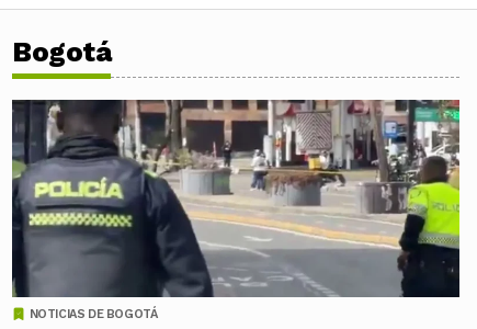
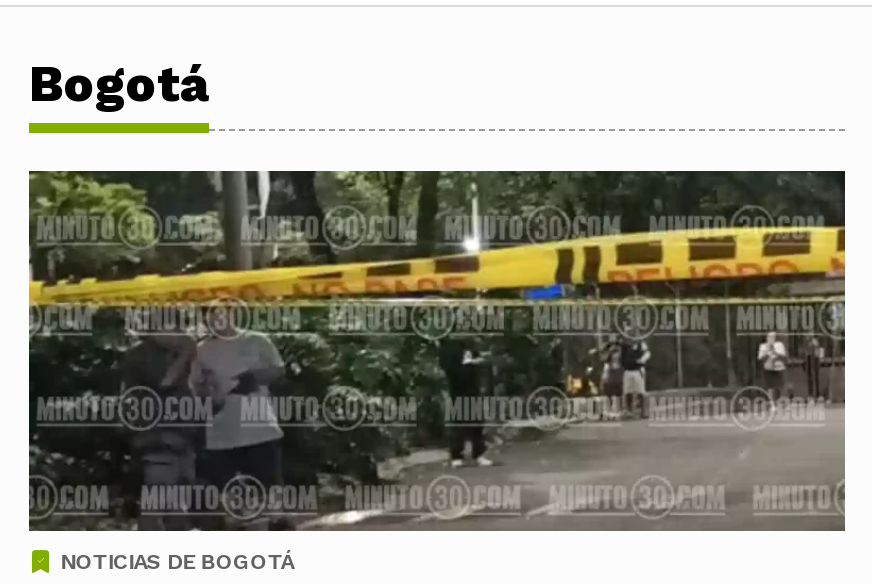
[11,99,461,298] [image] -> [27,169,847,533] [image]

